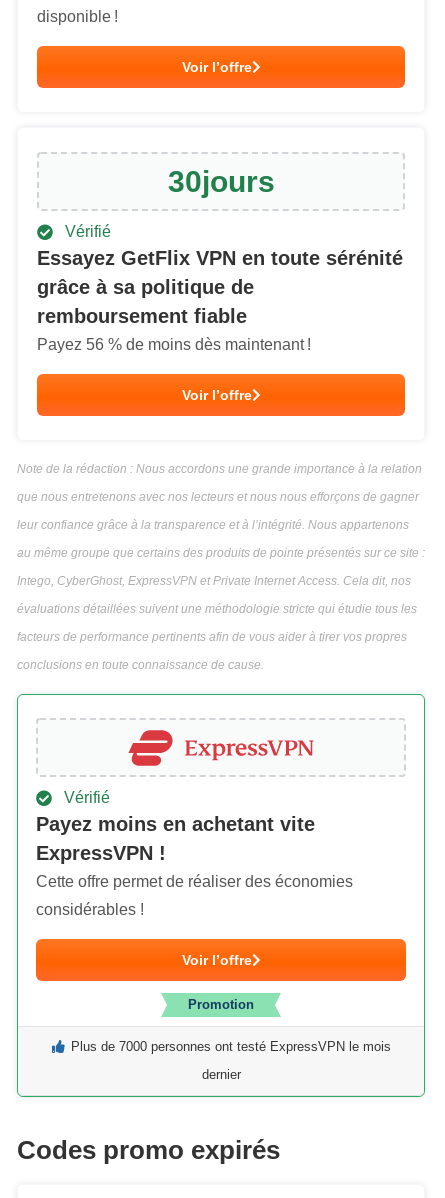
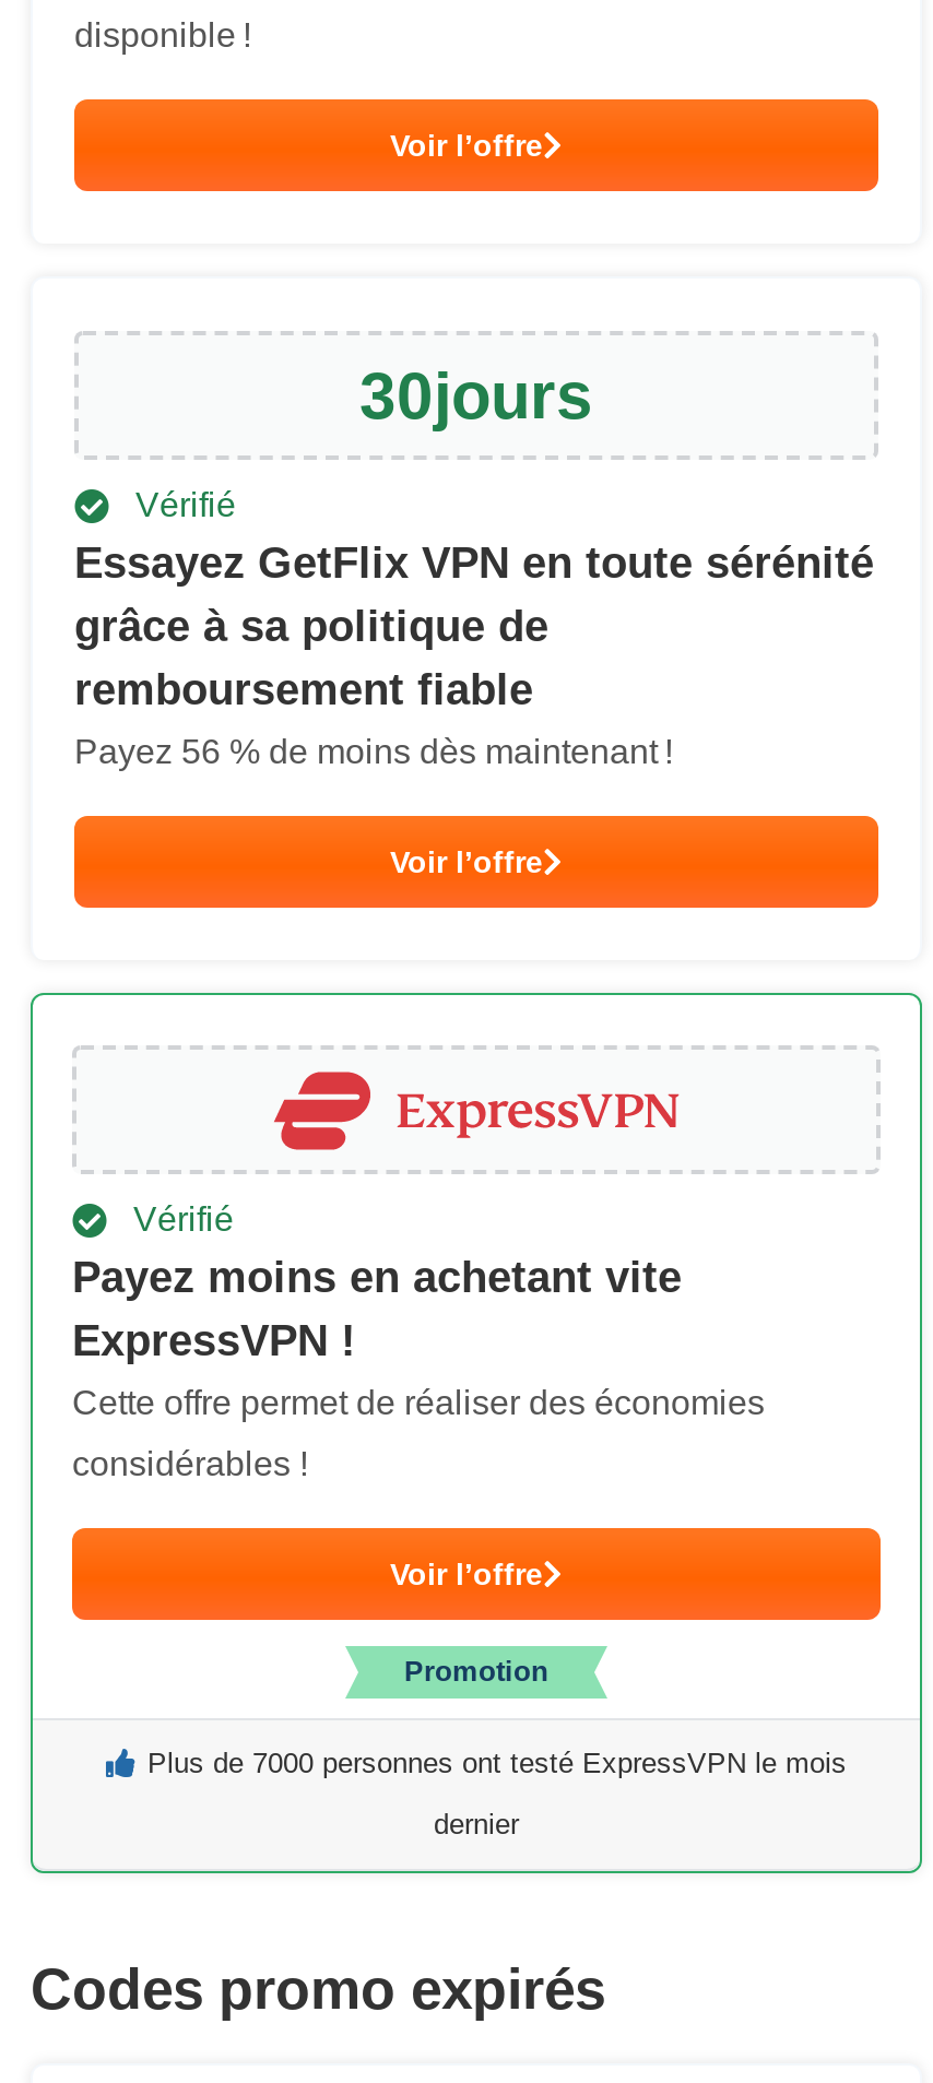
[17,462,425,672] Note de la rédaction : Nous accordons une grande importance à la relation | que nous entretenons avec nos lecteurs et nous nous efforçons de gagner | leur confiance grâce à la transparence et à l’intégrité. Nous appartenons | au même groupe que certains des produits de pointe présentés sur ce site : | Intego, CyberGhost, ExpressVPN et Private Internet Access. Cela dit, nos | évaluations détaillées suivent une méthodologie stricte qui étudie tous les | facteurs de performance pertinents afin de vous aider à tirer vos propres | conclusions en toute connaissance de cause. -> none

